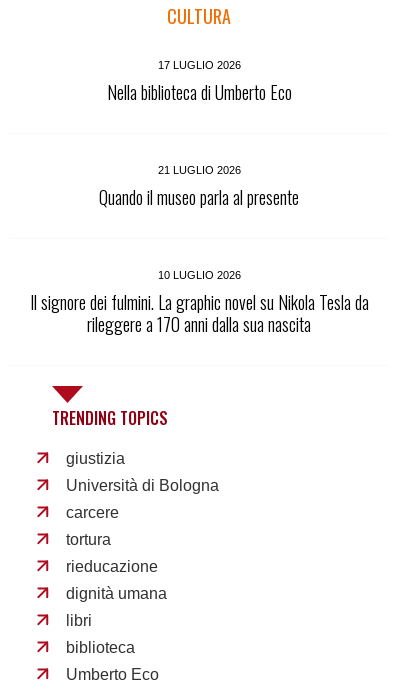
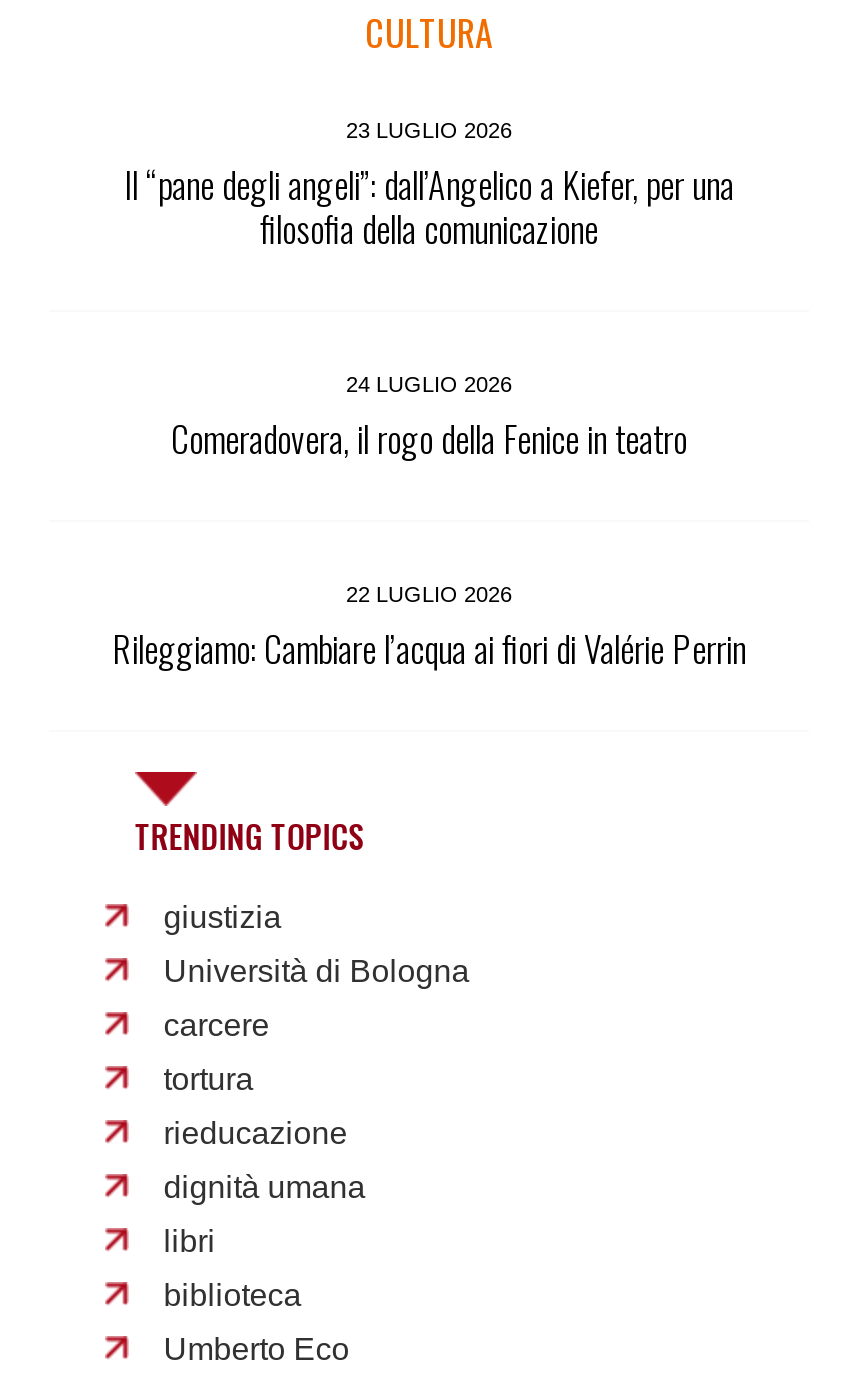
[106,59,291,105] 17 LUGLIO 2026 | Nella biblioteca di Umberto Eco -> [124,118,734,254] 23 LUGLIO 2026 | Il “pane degli angeli”: dall’Angelico a Kiefer, per una | filosofia della comunicazione
[99,164,299,210] 21 LUGLIO 2026 | Quando il museo parla al presente -> [171,372,687,464] 24 LUGLIO 2026 | Comeradovera, il rogo della Fenice in teatro
[29,269,368,337] 10 LUGLIO 2026 | Il signore dei fulmini. La graphic novel su Nikola Tesla da | rileggere a 170 anni dalla sua nascita -> [112,582,746,674] 22 LUGLIO 2026 | Rileggiamo: Cambiare l’acqua ai fiori di Valérie Perrin

